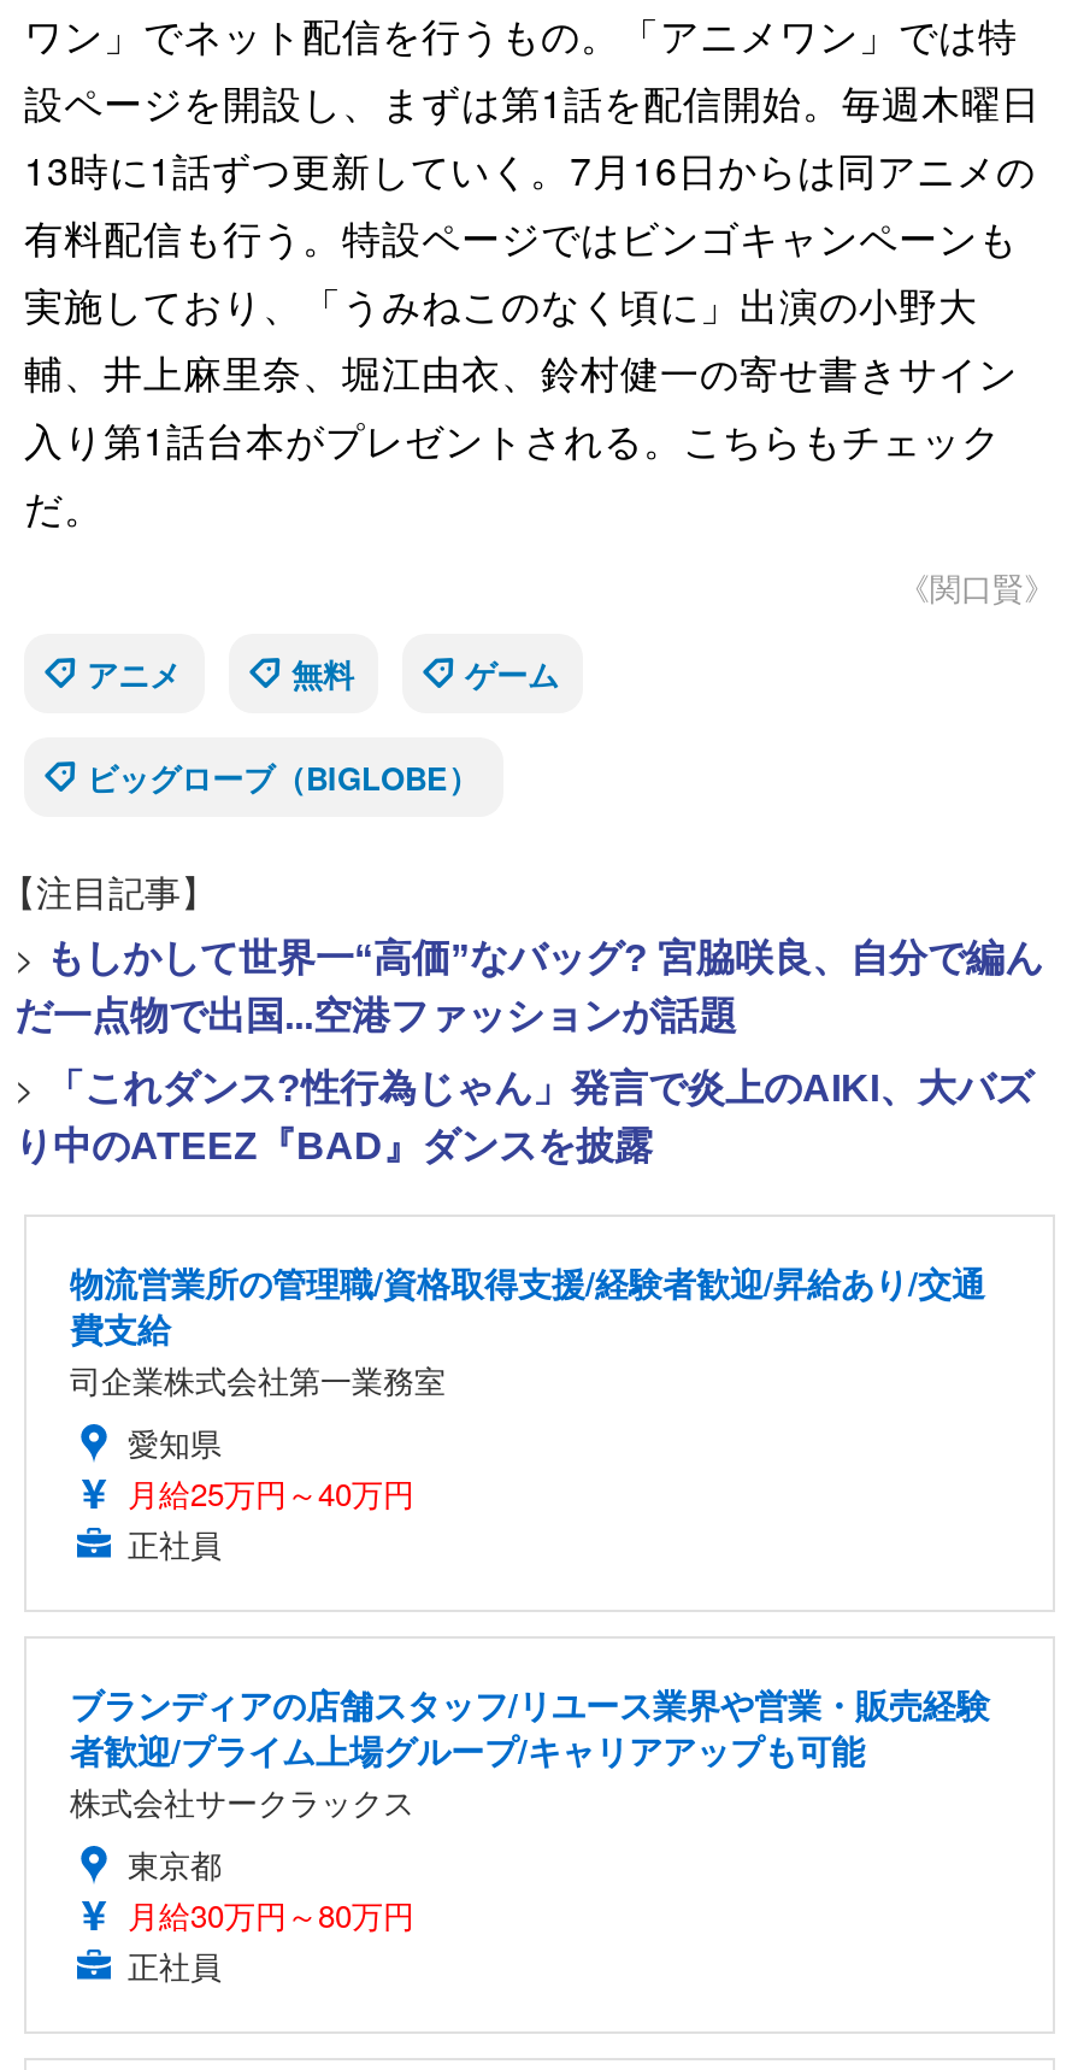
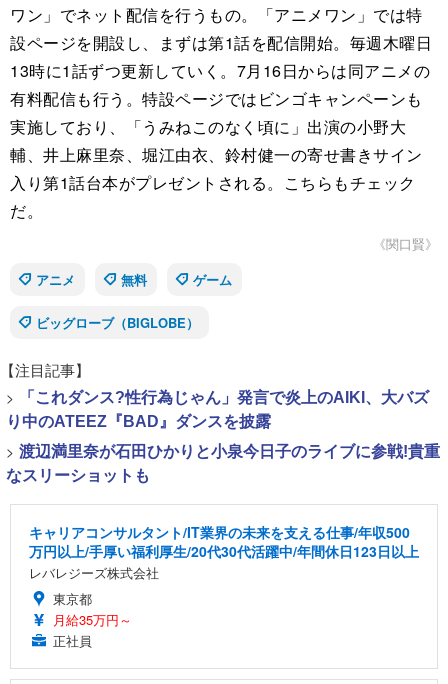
[14,934,1043,1037] > もしかして世界一“高価”なバッグ? 宮脇咲良、自分で編ん | だ一点物で出国...空港ファッションが話題 -> none
[70,1259,985,1568] 物流営業所の管理職/資格取得支援/経験者歓迎/昇給あり/交通 | 費支給 | 司企業株式会社第一業務室 | 愛知県 | 月給25万円～40万円 | 正社員 -> [6,441,440,484] > 渡辺満里奈が石田ひかりと小泉今日子のライブに参戦!貴重 | なスリーショットも
[70,1681,990,1825] ブランディアの店舗スタッフ/リユース業界や営業・販売経験 | 者歓迎/プライム上場グループ/キャリアアップも可能 | 株式会社サークラックス -> [29,522,419,582] キャリアコンサルタント/IT業界の未来を支える仕事/年収500 | 万円以上/手厚い福利厚生/20代30代活躍中/年間休日123日以上 | レバレジーズ株式会社
[128,1893,414,1939] 月給30万円～80万円 -> [53,610,132,629] 月給35万円～

